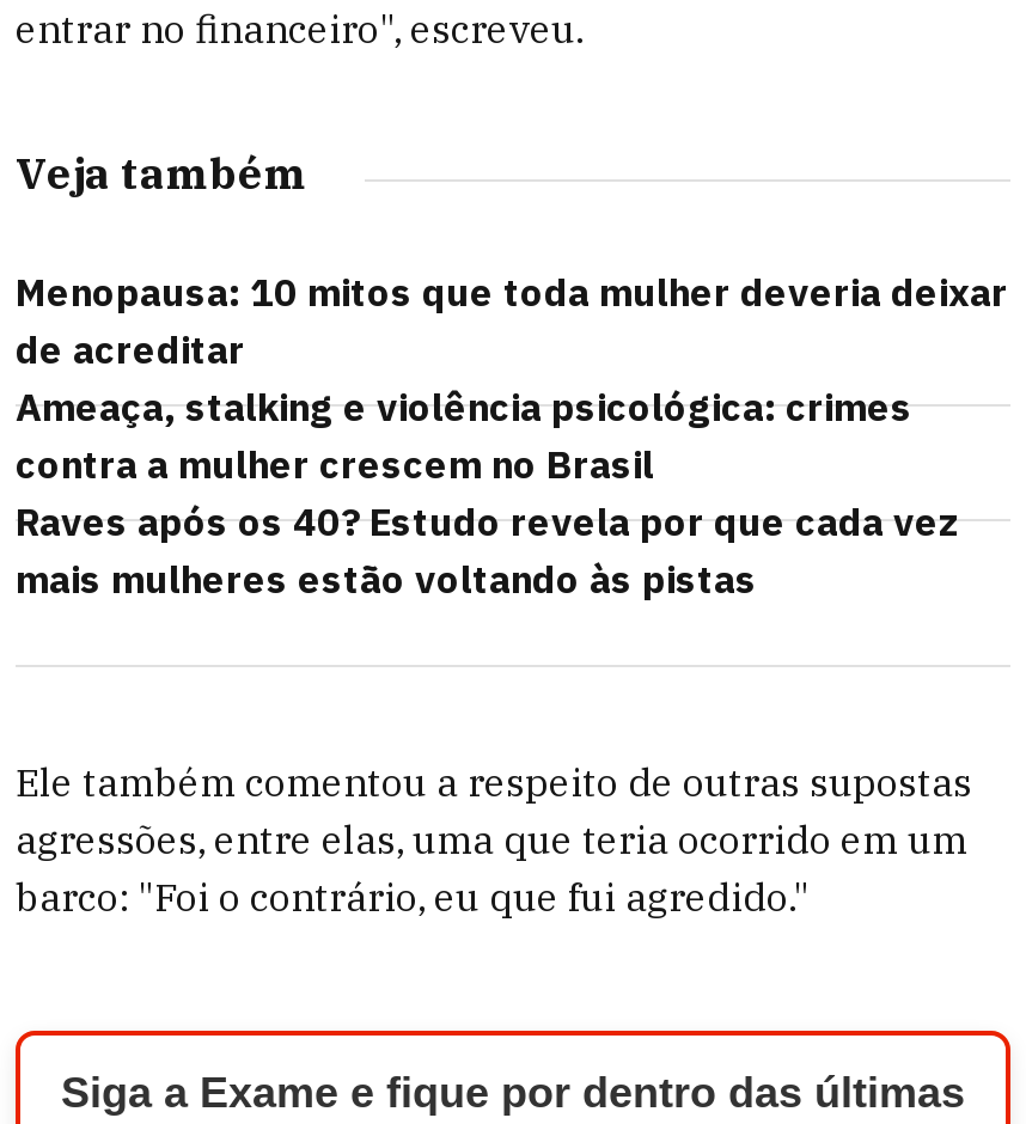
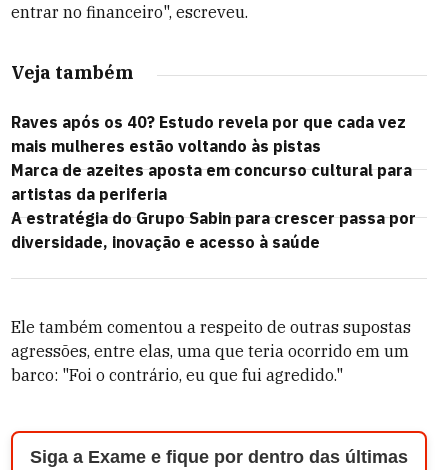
[16,268,1008,488] Menopausa: 10 mitos que toda mulher deveria deixar | de acreditar | Ameaça, stalking e violência psicológica: crimes | contra a mulher crescem no Brasil -> none
moved [16,497,960,603] -> [11,112,406,156]: Raves após os 40? Estudo revela por que cada vez | mais mulheres estão voltando às pistas
none -> [11,160,416,252] Marca de azeites aposta em concurso cultural para | artistas da periferia | A estratégia do Grupo Sabin para crescer passa por | diversidade, inovação e acesso à saúde

